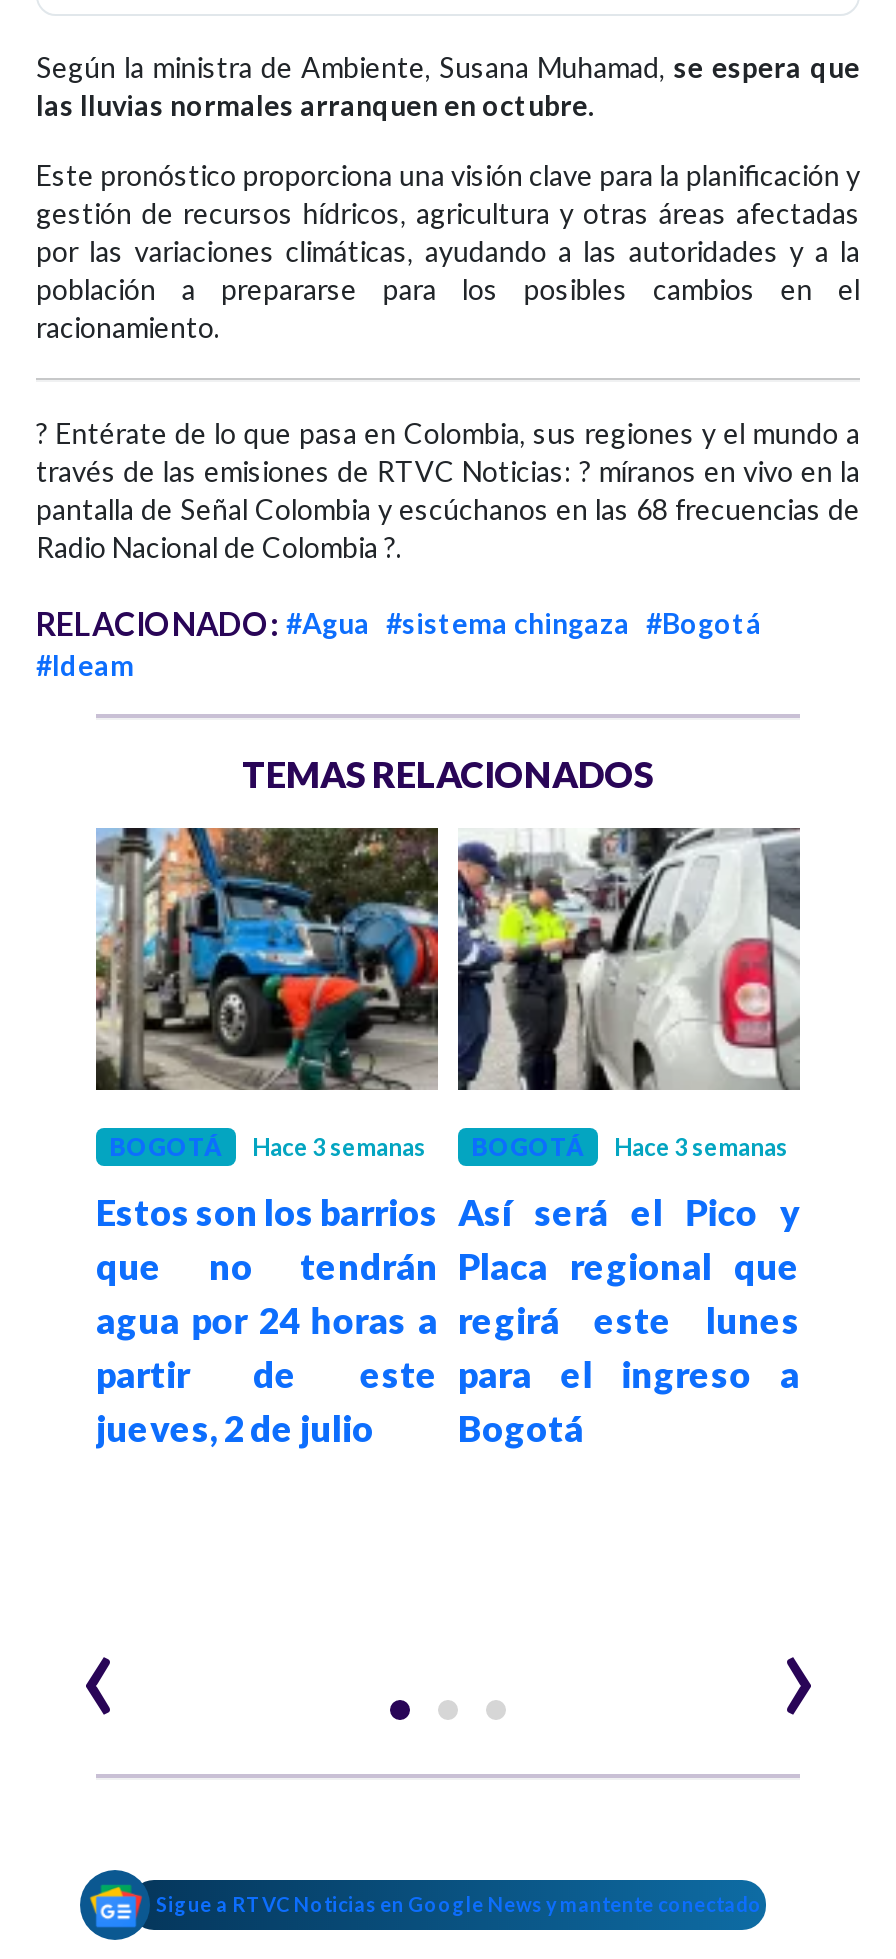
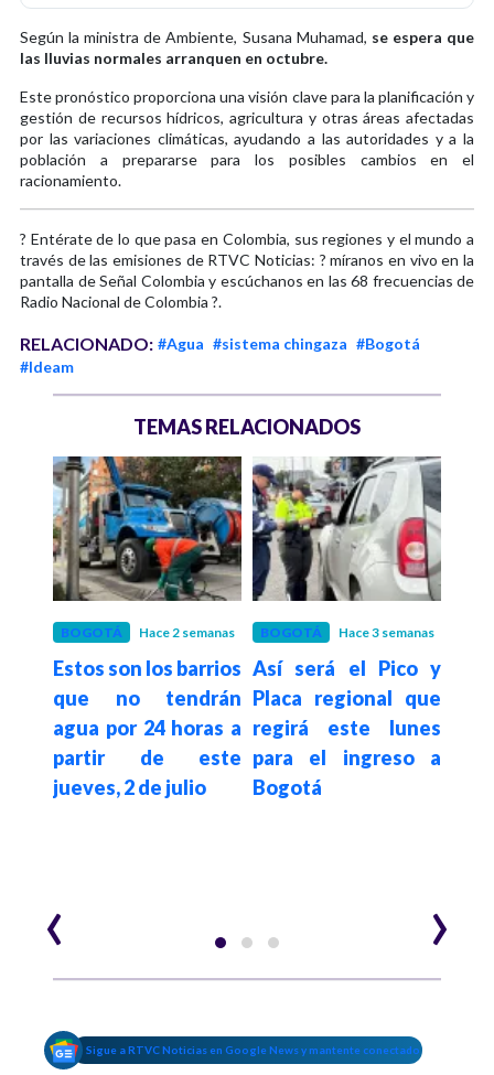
[252,1132,426,1162] Hace 3 semanas -> [139,624,235,640] Hace 2 semanas

